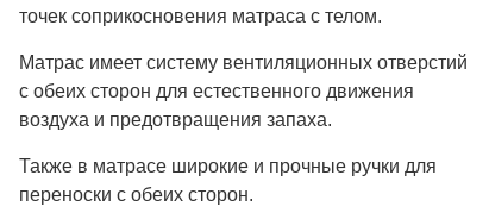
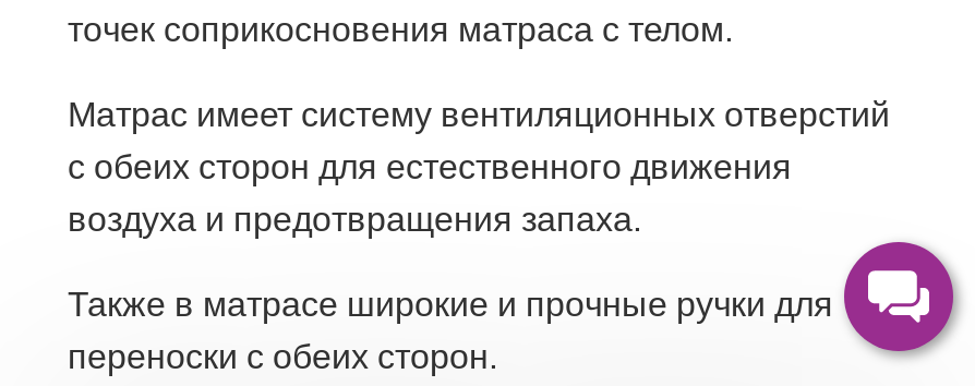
none -> [842,240,962,362] [image]

